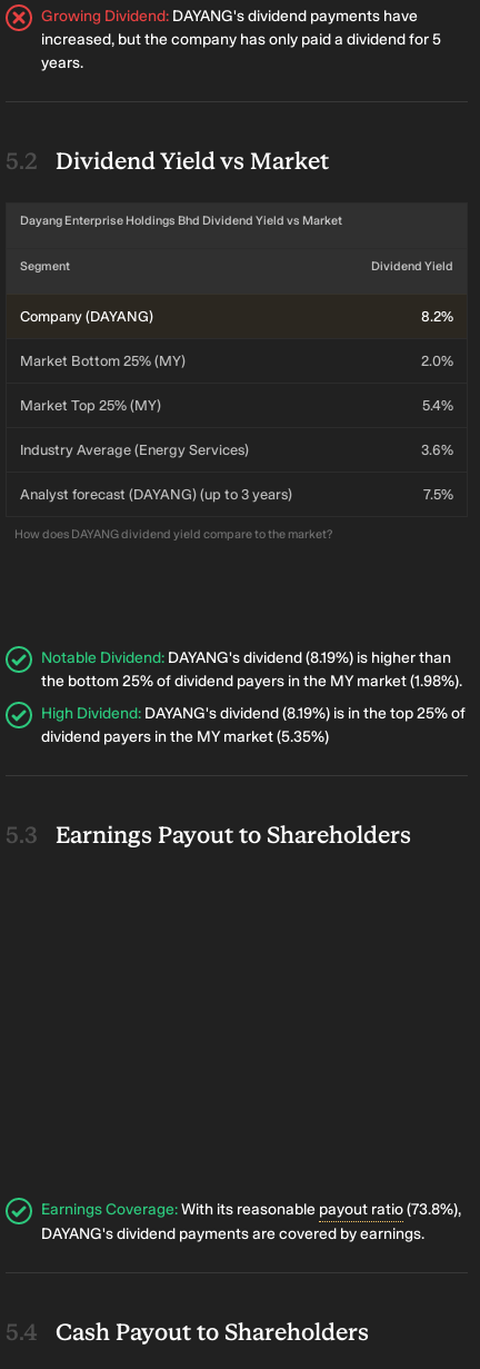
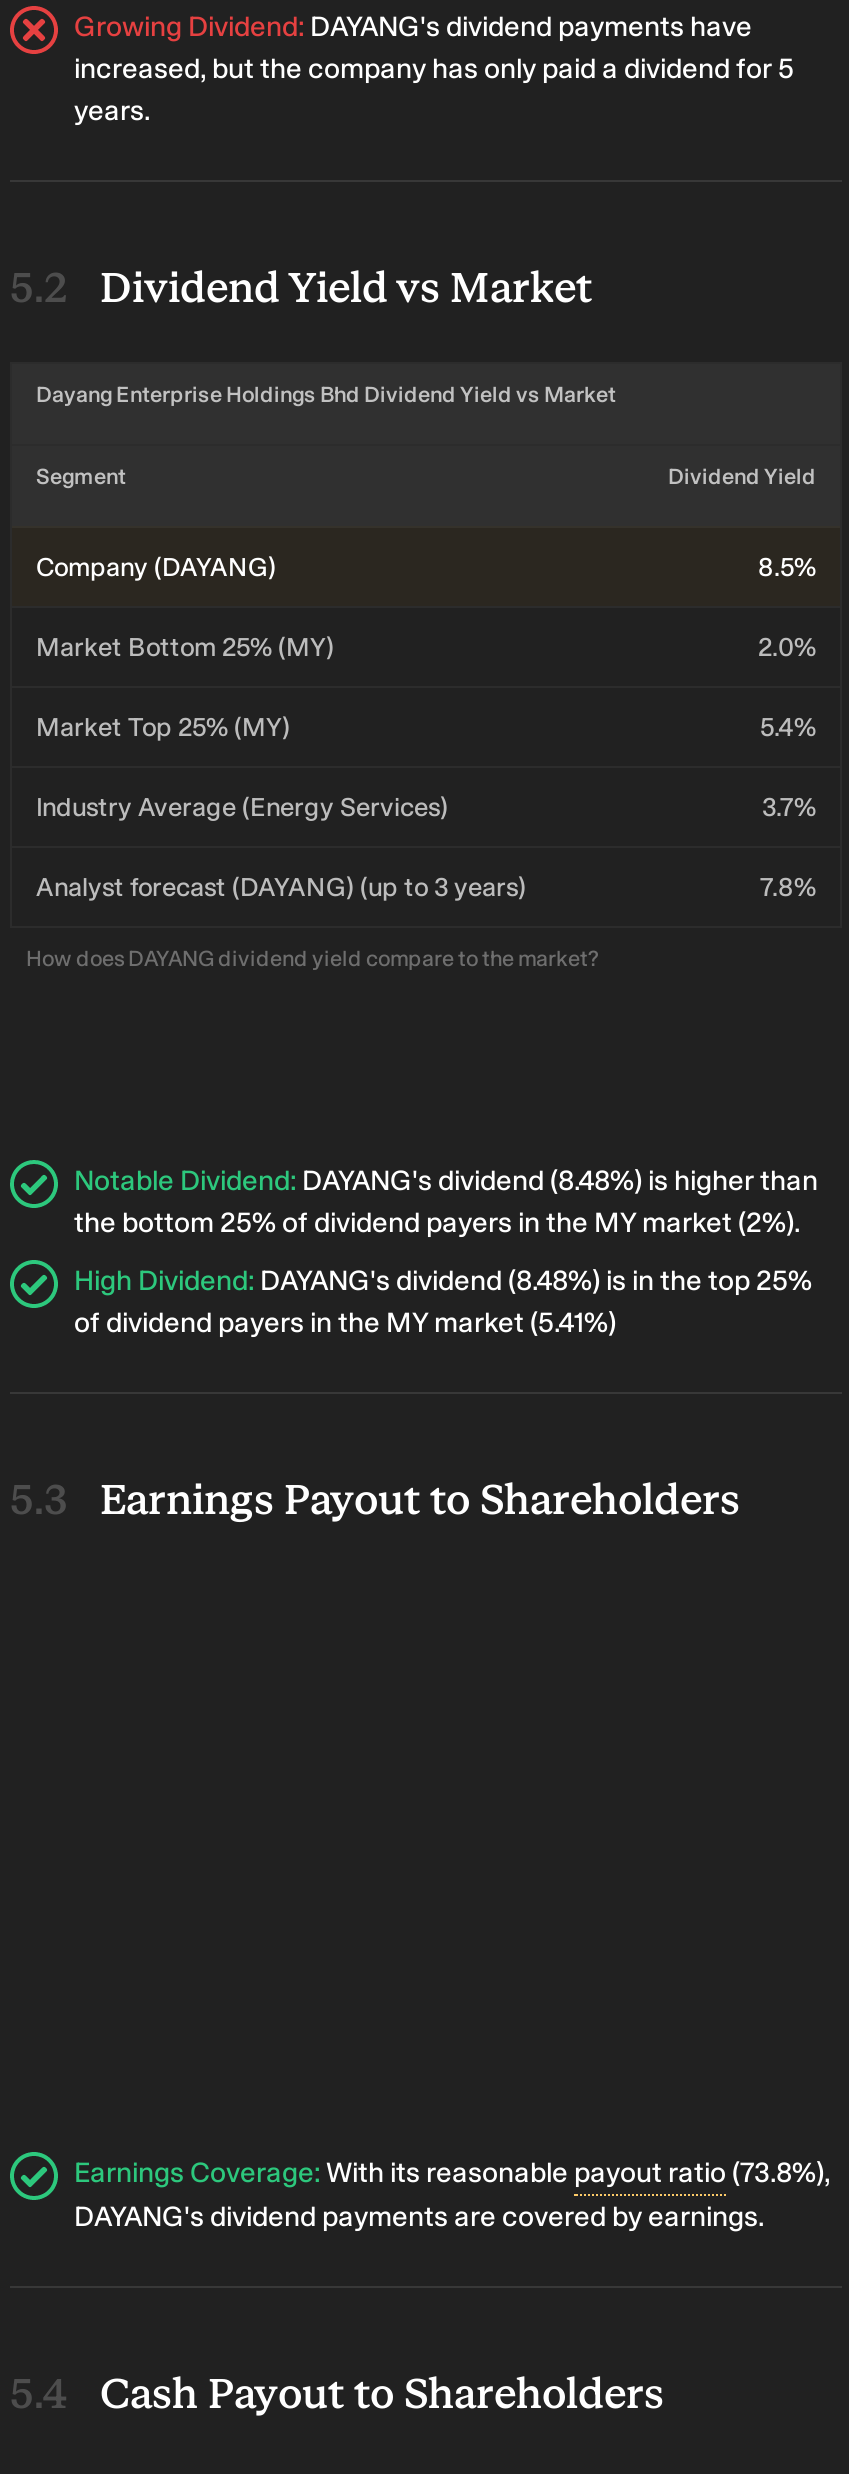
[421,308,453,325] 8.2% -> [758,552,816,582] 8.5%
[421,442,453,458] 3.6% -> [762,792,816,822] 3.7%
[423,486,453,503] 7.5% -> [760,872,816,902] 7.8%
[41,648,462,691] Notable Dividend: DAYANG's dividend (8.19%) is higher than | the bottom 25% of dividend payers in the MY market (1.98%). -> [74,1164,818,1240] Notable Dividend: DAYANG's dividend (8.48%) is higher than | the bottom 25% of dividend payers in the MY market (2%).
[41,704,466,746] High Dividend: DAYANG's dividend (8.19%) is in the top 25% of | dividend payers in the MY market (5.35%) -> [74,1264,812,1340] High Dividend: DAYANG's dividend (8.48%) is in the top 25% | of dividend payers in the MY market (5.41%)

